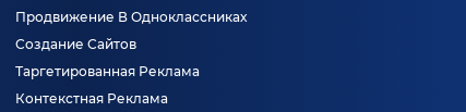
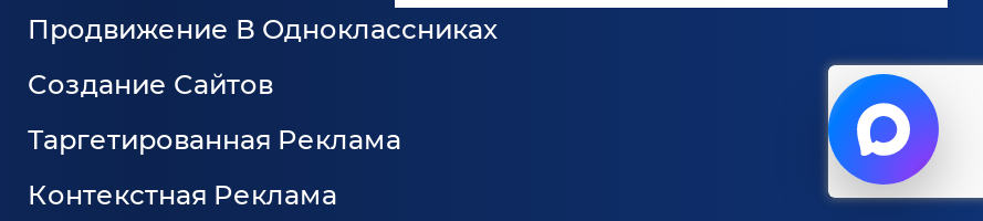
none -> [824,61,976,202] [image]

